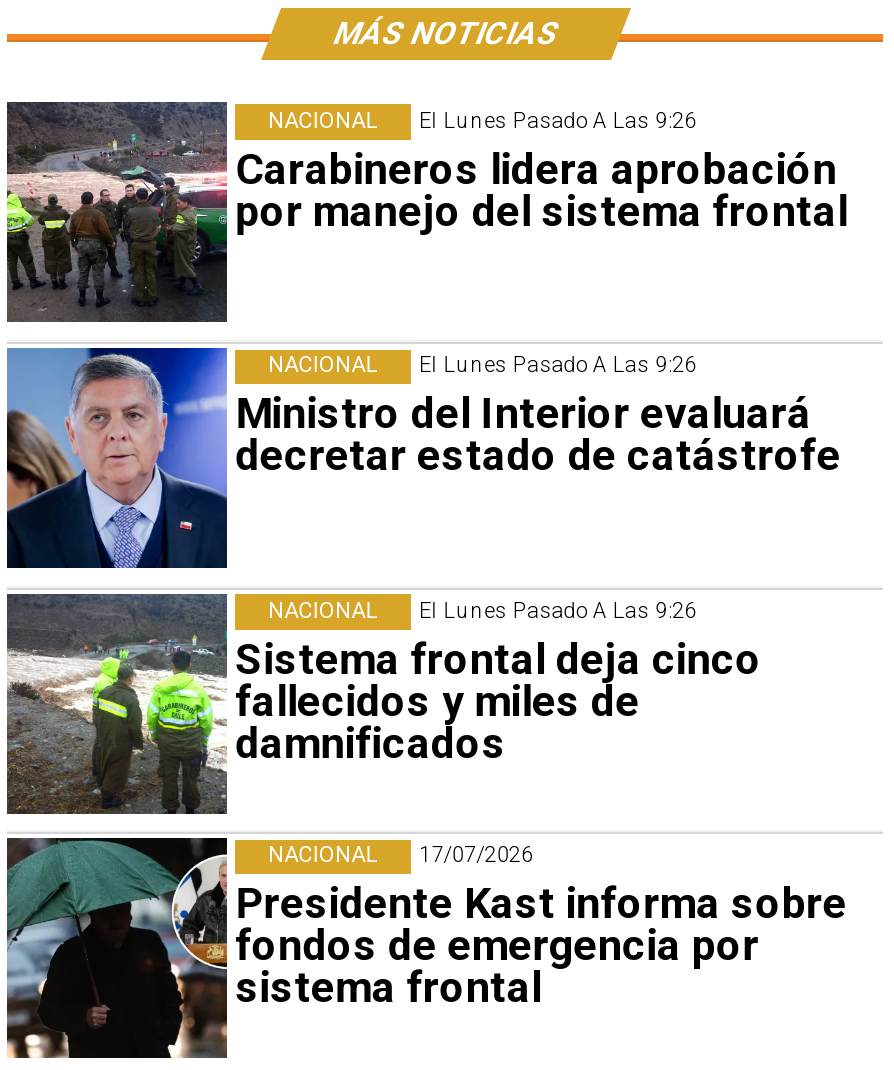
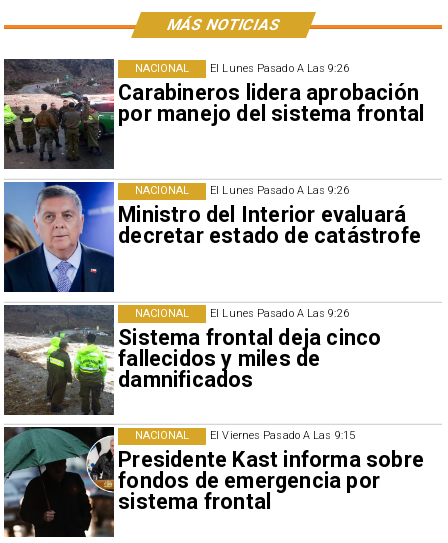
[419,842,533,868] 17/07/2026 -> [210,429,355,442] El Viernes Pasado A Las 9:15

